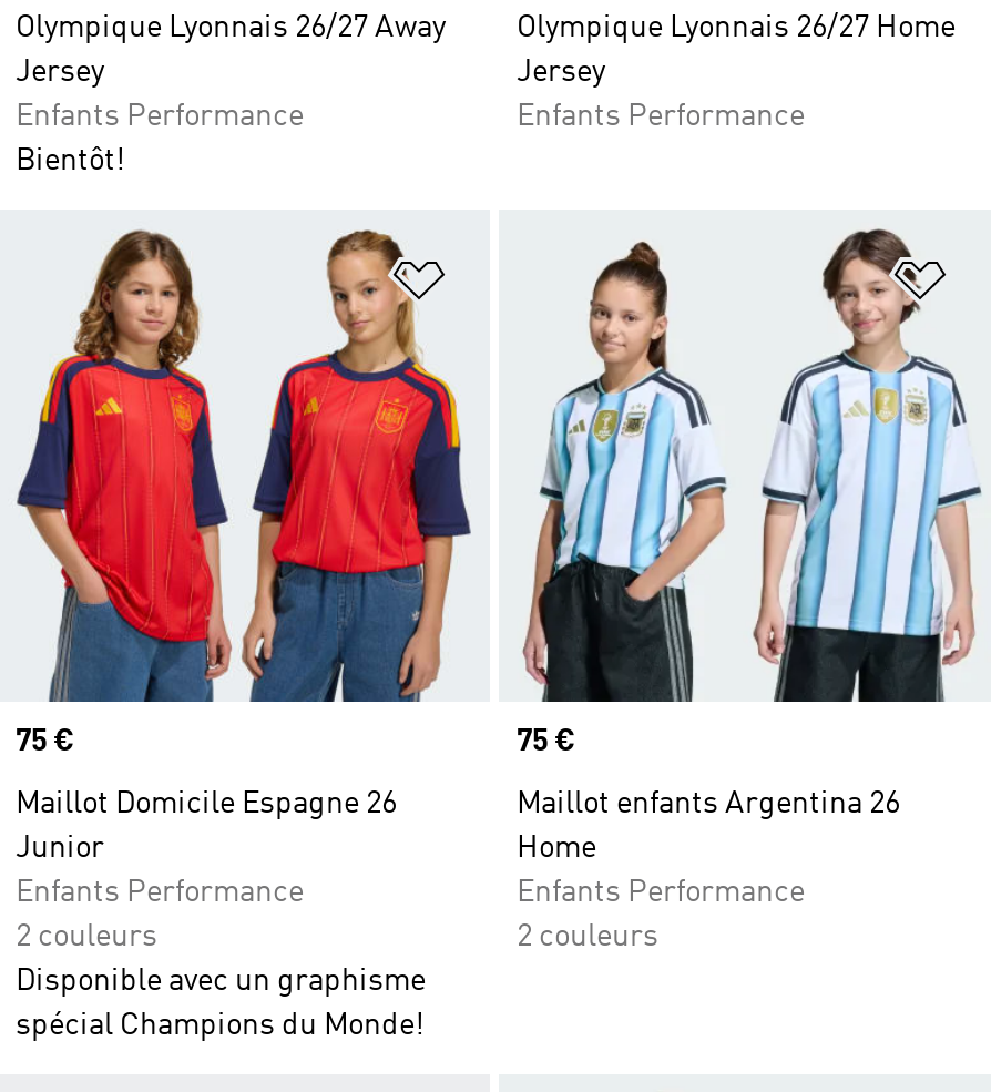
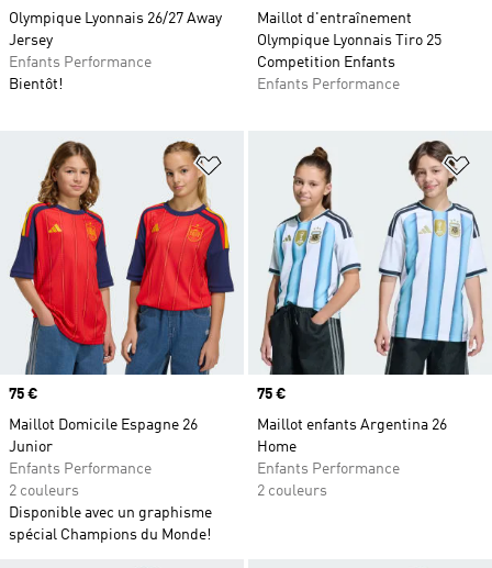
[517,12,956,88] Olympique Lyonnais 26/27 Home | Jersey -> [257,11,441,70] Maillot d'entraînement | Olympique Lyonnais Tiro 25 | Competition Enfants

